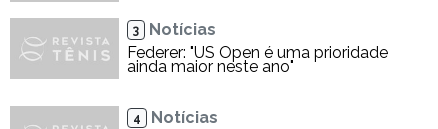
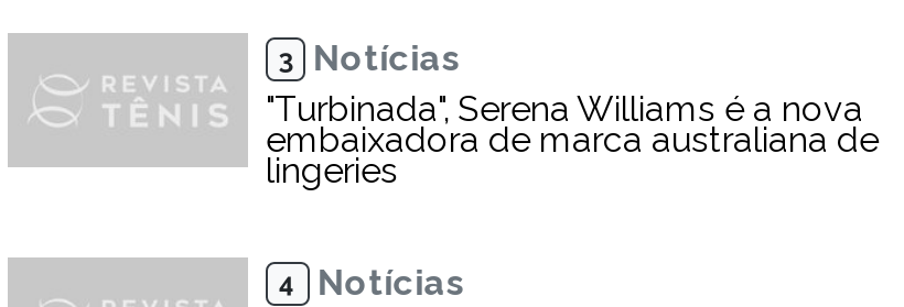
[127,43,388,76] Federer: "US Open é uma prioridade | ainda maior neste ano" -> [266,87,879,191] "Turbinada", Serena Williams é a nova | embaixadora de marca australiana de | lingeries

